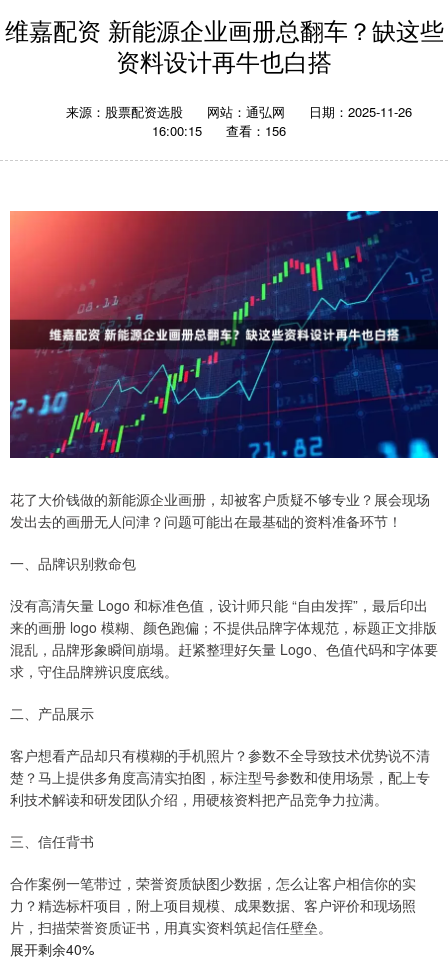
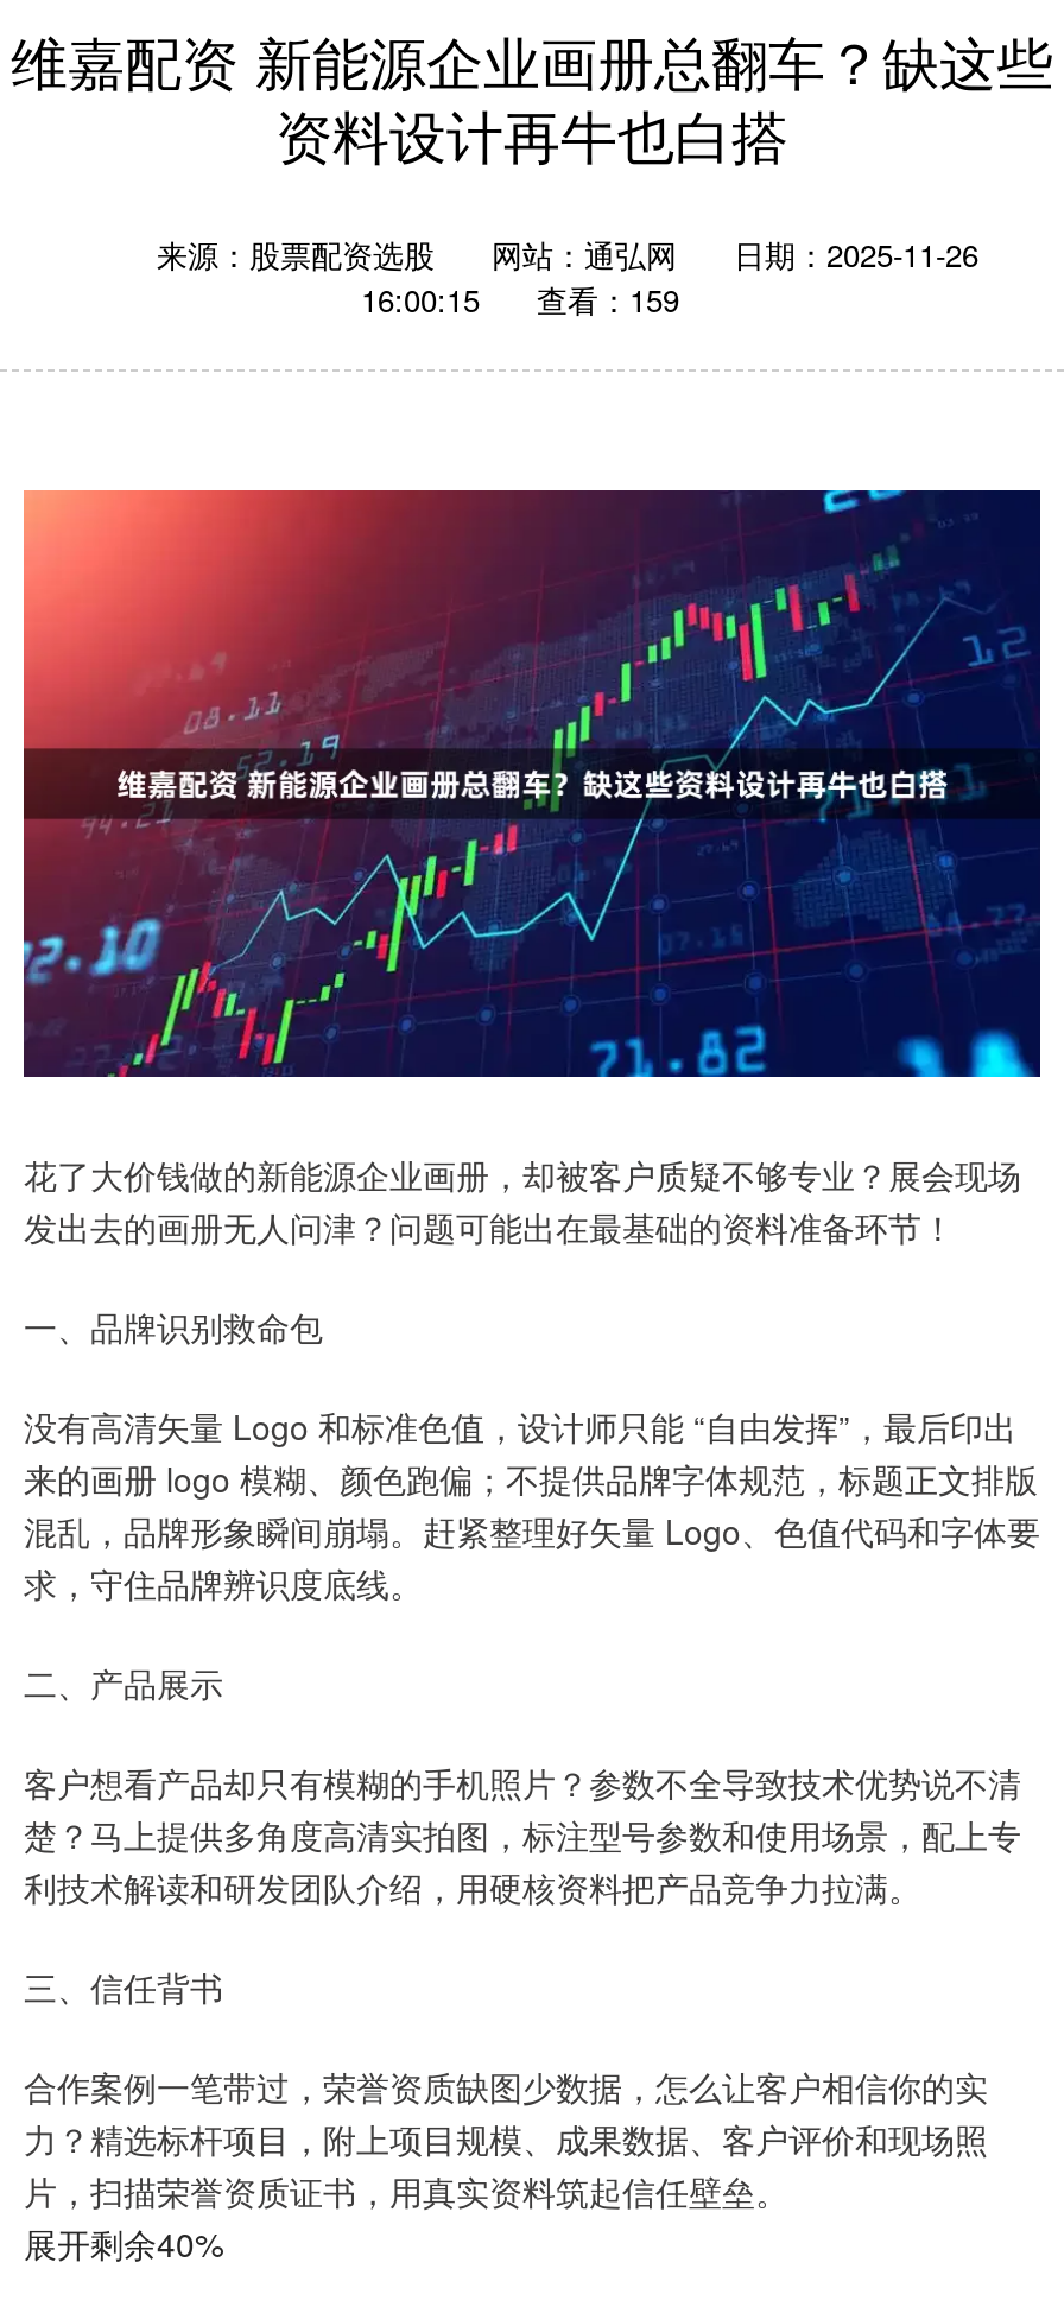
[152,121,286,140] 16:00:15 查看：156 -> [361,277,679,322] 16:00:15 查看：159

